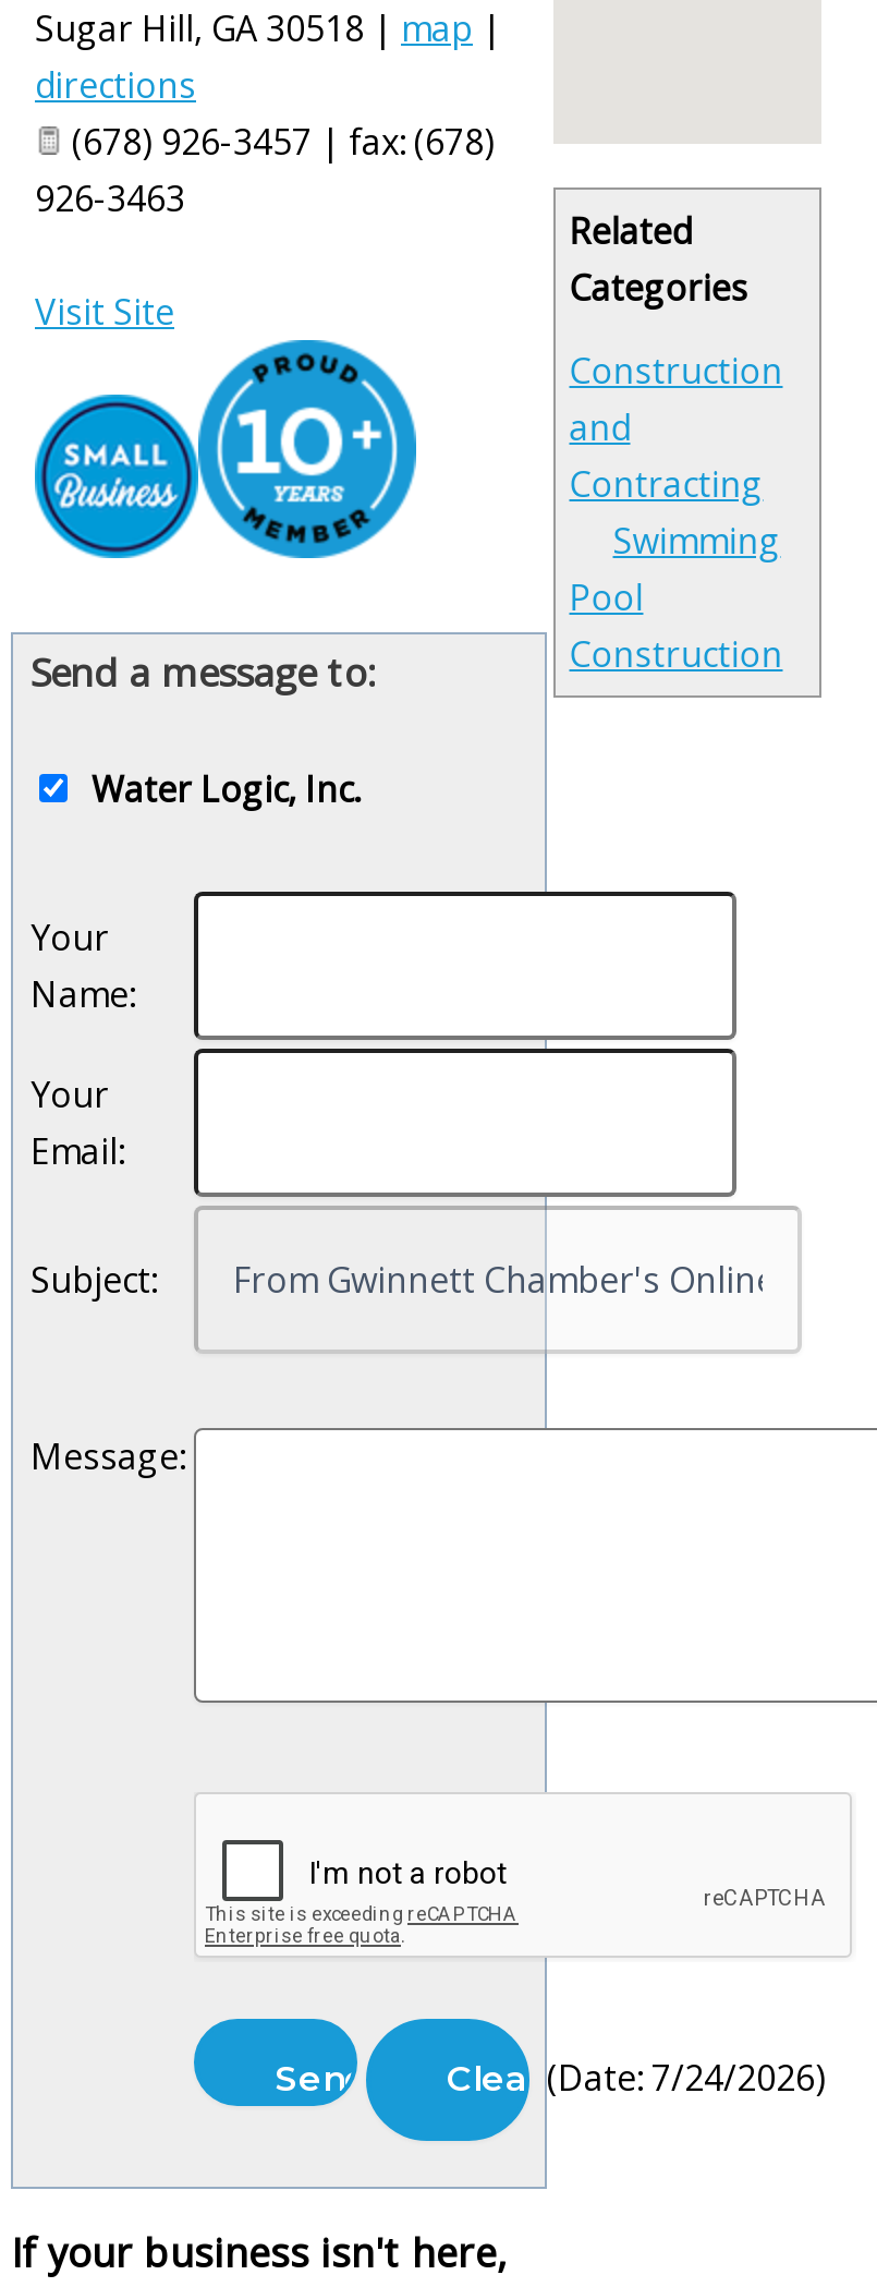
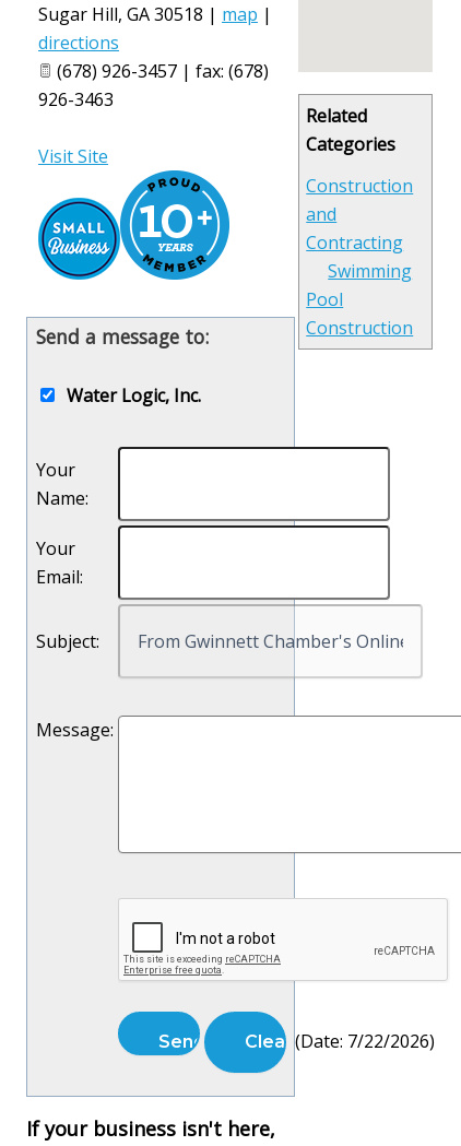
[529,2055,826,2103] (Date: 7/24/2026) -> [286,1030,435,1054] (Date: 7/22/2026)

